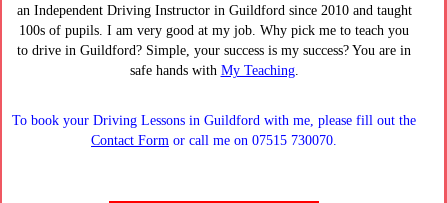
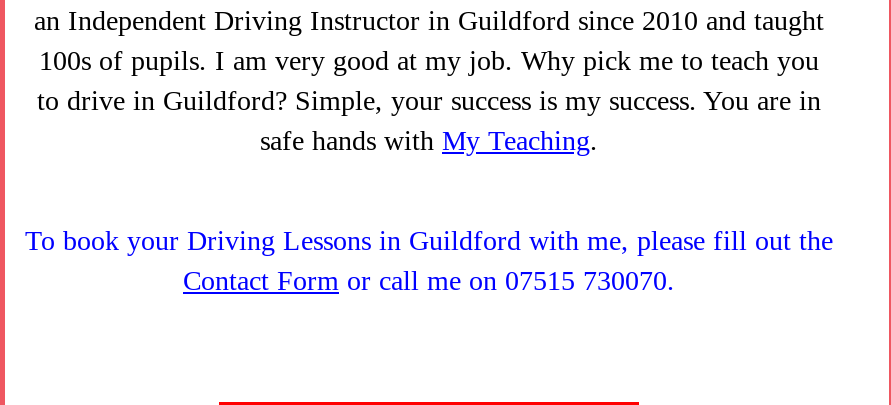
[17,43,411,58] to drive in Guildford? Simple, your success is my success? You are in -> [37,85,821,115] to drive in Guildford? Simple, your success is my success. You are in

